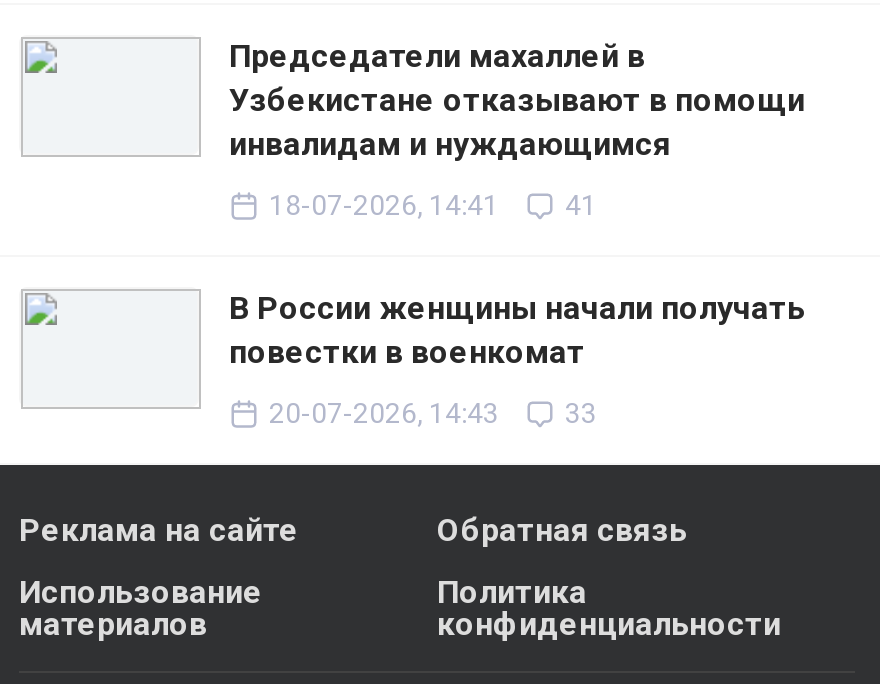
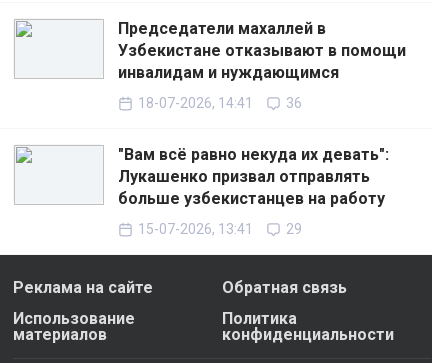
[565,190,597,222] 41 -> [286,95,302,111] 36
[229,290,805,372] В России женщины начали получать | повестки в военкомат -> [118,145,389,208] "Вам всё равно некуда их девать": | Лукашенко призвал отправлять | больше узбекистанцев на работу
[269,398,597,430] 20-07-2026, 14:43 | 33 -> [138,221,302,237] 15-07-2026, 13:41 | 29

